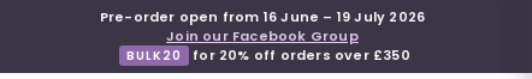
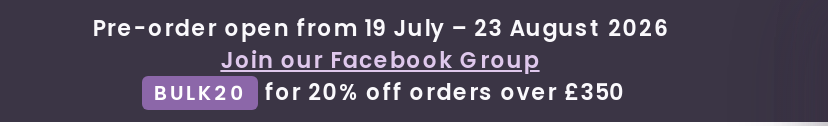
[100,7,425,26] Pre-order open from 16 June – 19 July 2026 -> [92,12,668,44] Pre-order open from 19 July – 23 August 2026

